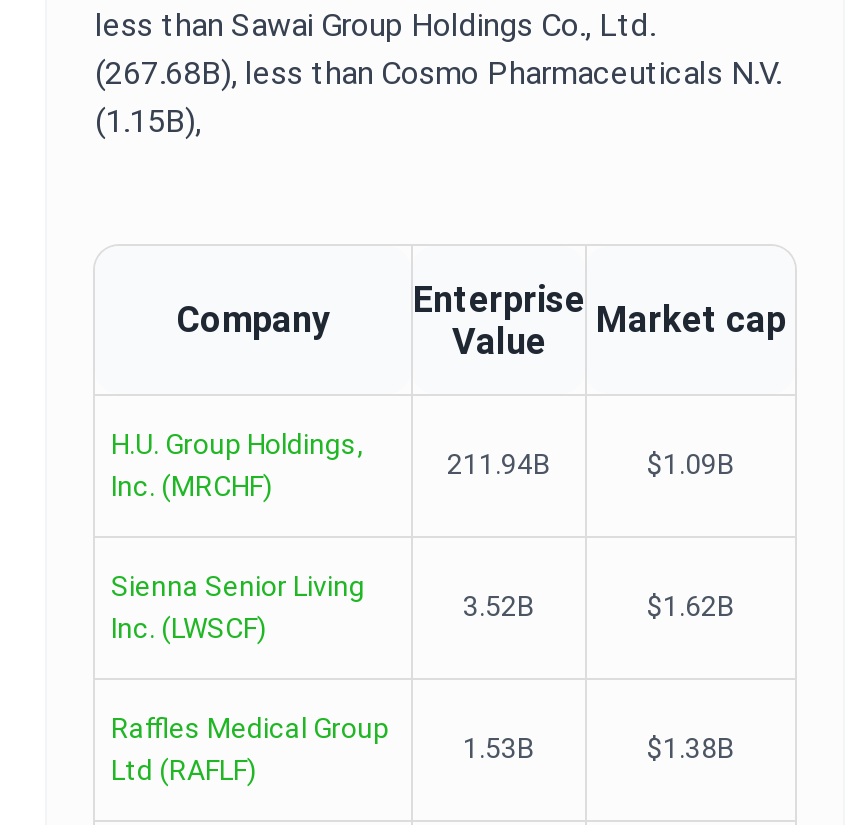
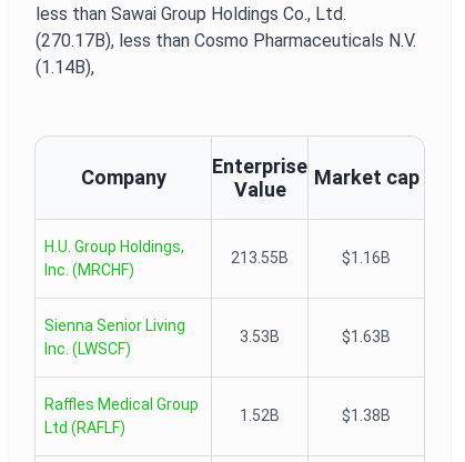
[95,54,781,140] (267.68B), less than Cosmo Pharmaceuticals N.V. | (1.15B), -> [36,30,416,78] (270.17B), less than Cosmo Pharmaceuticals N.V. | (1.14B),
[447,448,735,480] 211.94B | $1.09B -> [231,249,391,267] 213.55B | $1.16B
[463,590,735,622] 3.52B | $1.62B -> [240,328,391,345] 3.53B | $1.63B
[463,732,535,764] 1.53B -> [240,406,280,424] 1.52B

